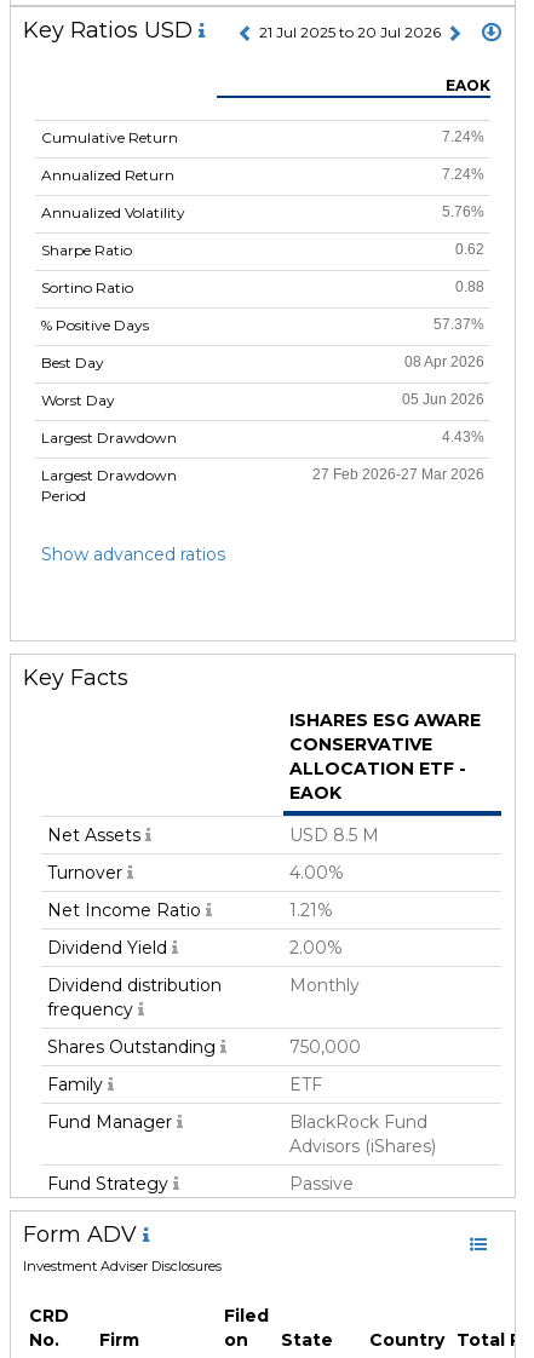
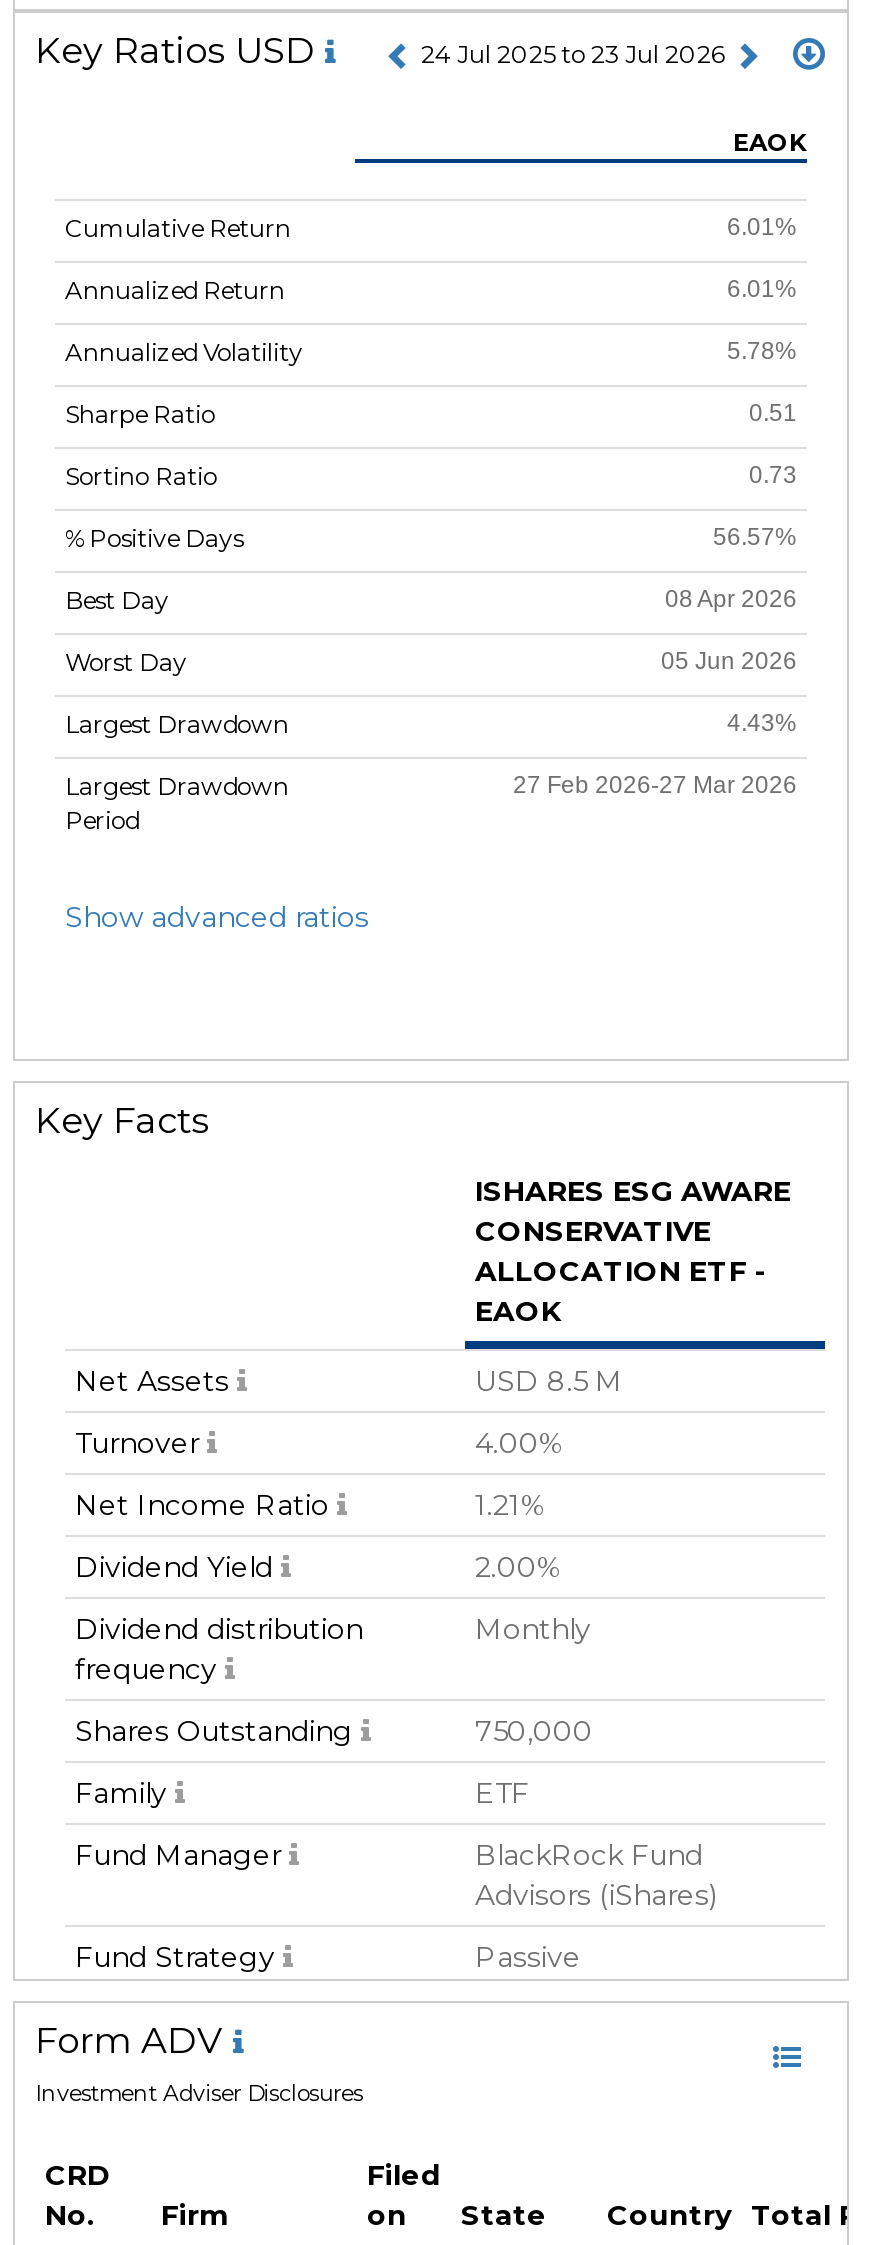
[259,23,444,41] 21 Jul 2025 to 20 Jul 2026 -> [421,39,731,69] 24 Jul 2025 to 23 Jul 2026
[442,128,484,145] 7.24% -> [727,213,797,241] 6.01%
[442,166,484,183] 7.24% -> [727,275,797,303] 6.01%
[442,203,484,220] 5.76% -> [727,337,797,365] 5.78%
[455,241,484,258] 0.62 -> [749,399,797,427] 0.51
[455,278,484,295] 0.88 -> [749,461,797,489] 0.73
[433,316,484,333] 57.37% -> [713,523,797,551] 56.57%

